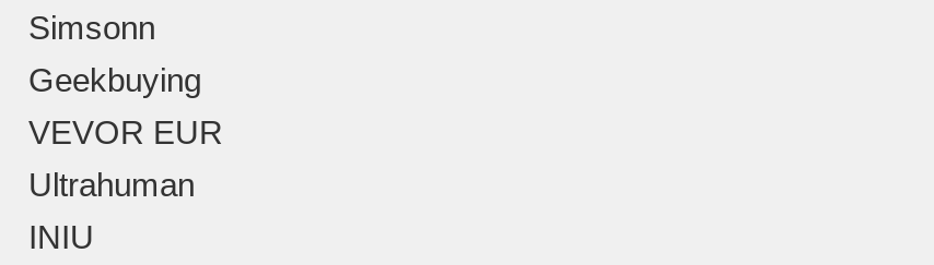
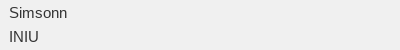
[28,61,223,203] Geekbuying | VEVOR EUR | Ultrahuman -> none

